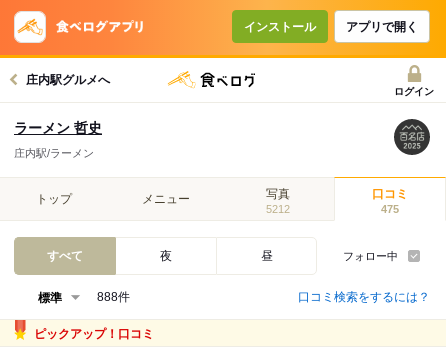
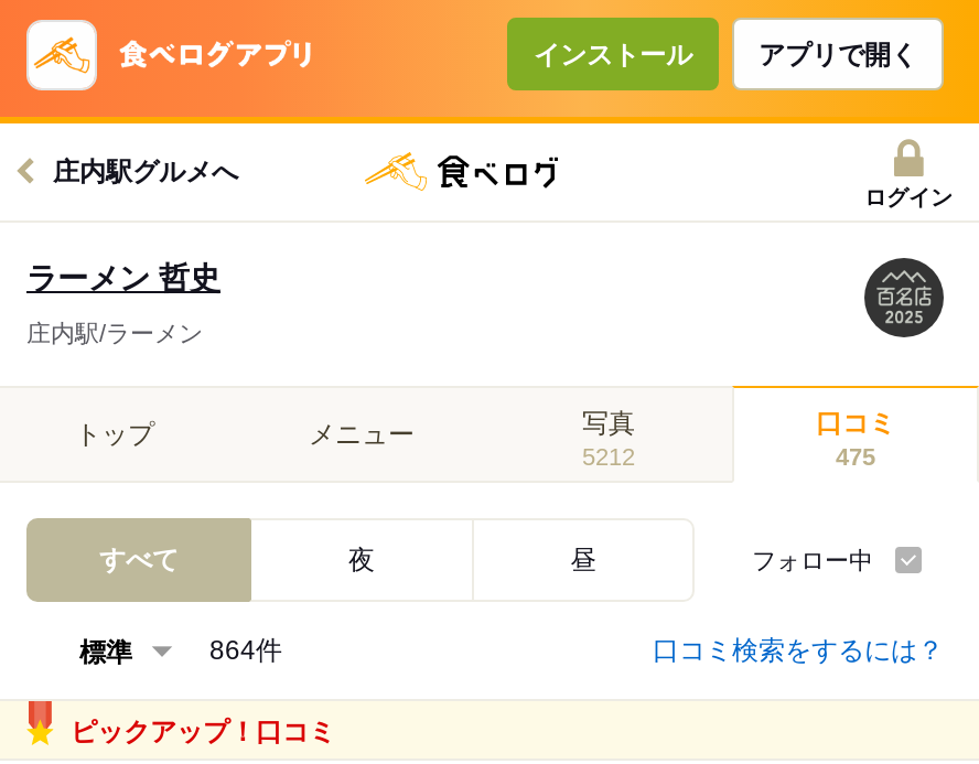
[97,290,130,304] 888件 -> [209,635,282,666] 864件

